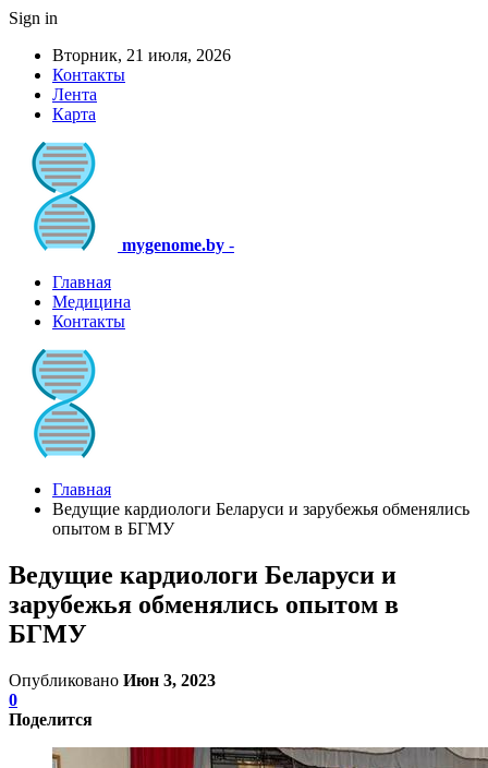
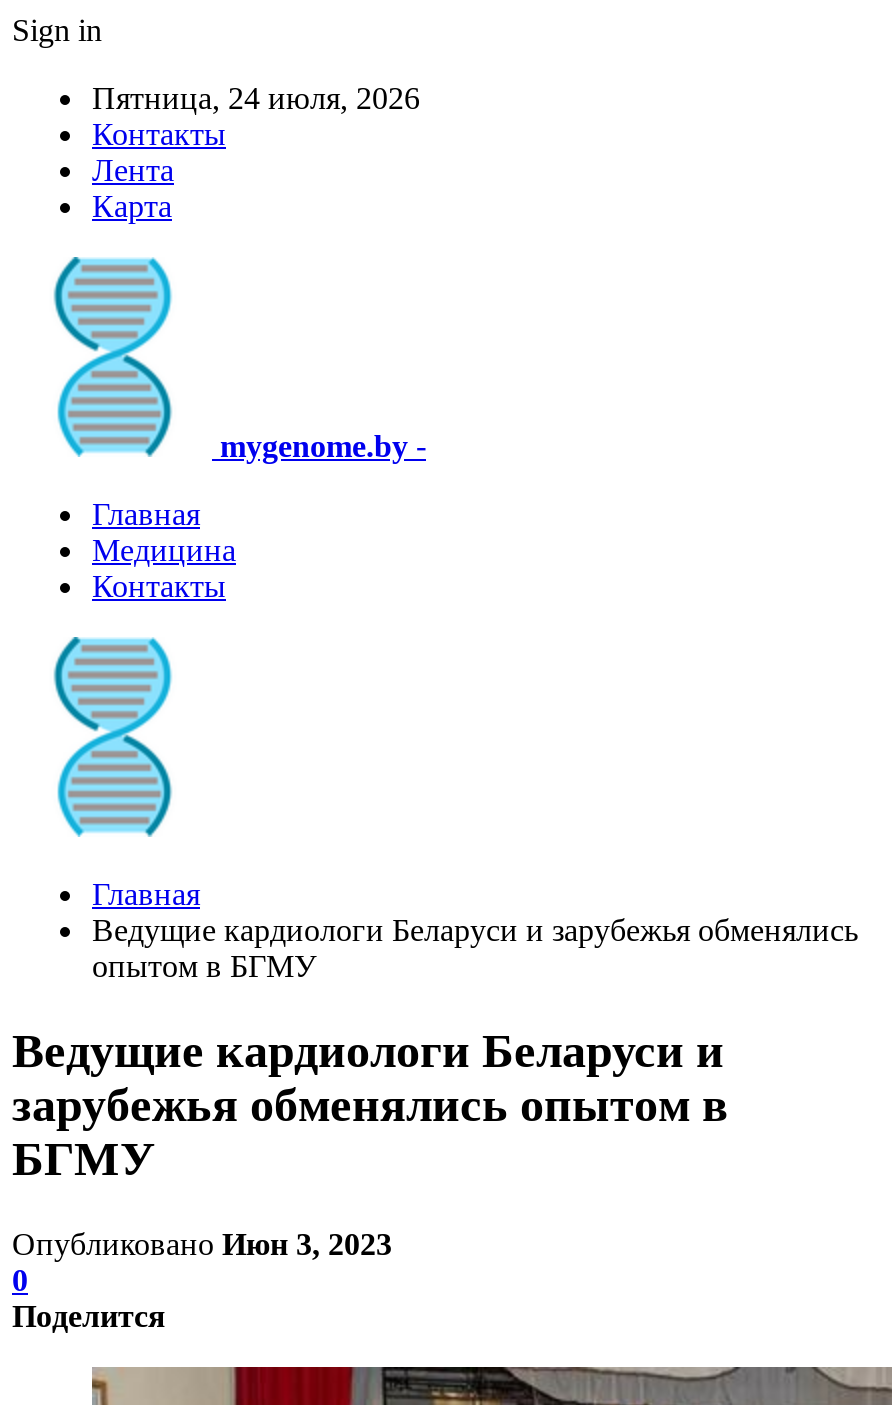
[52,46,231,64] Вторник, 21 июля, 2026 -> [92,81,420,115] Пятница, 24 июля, 2026

